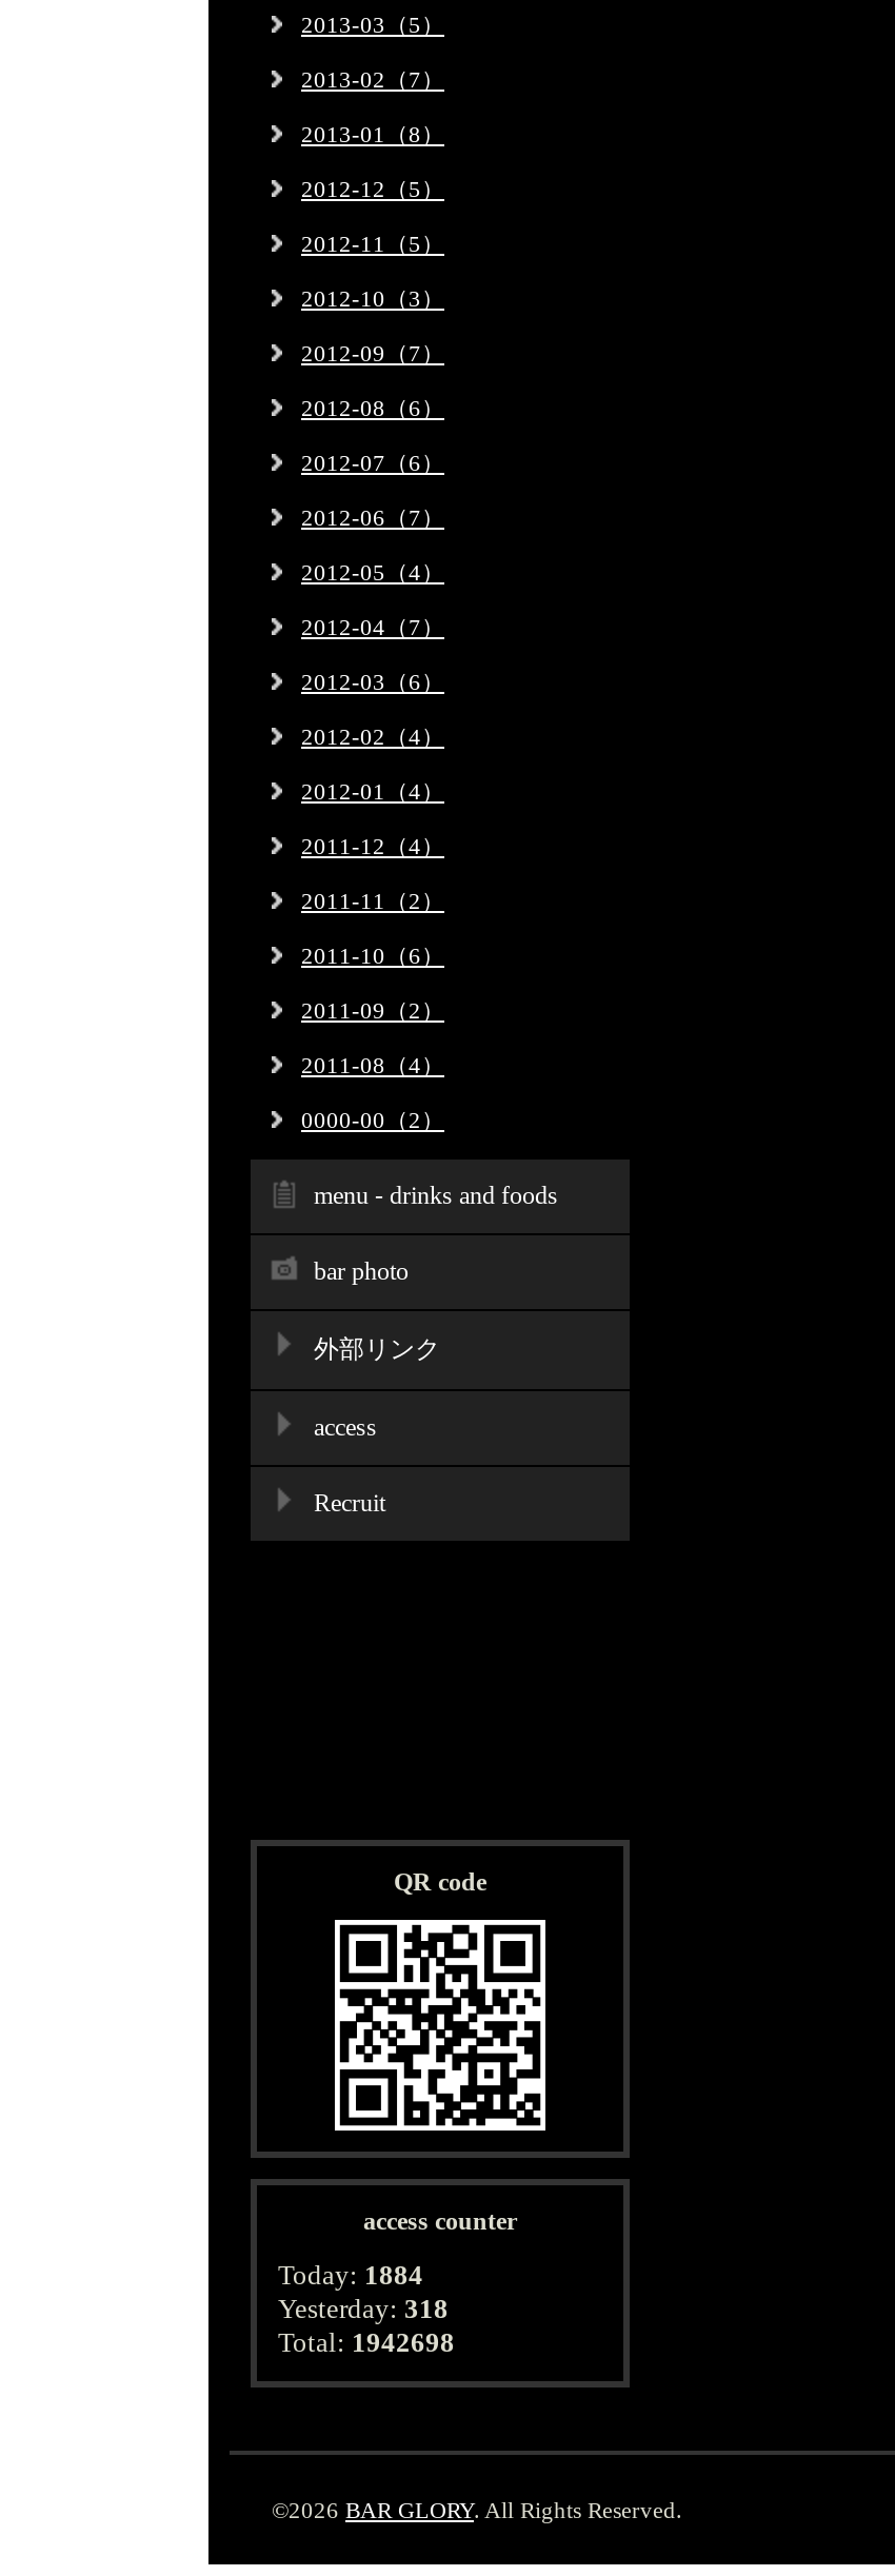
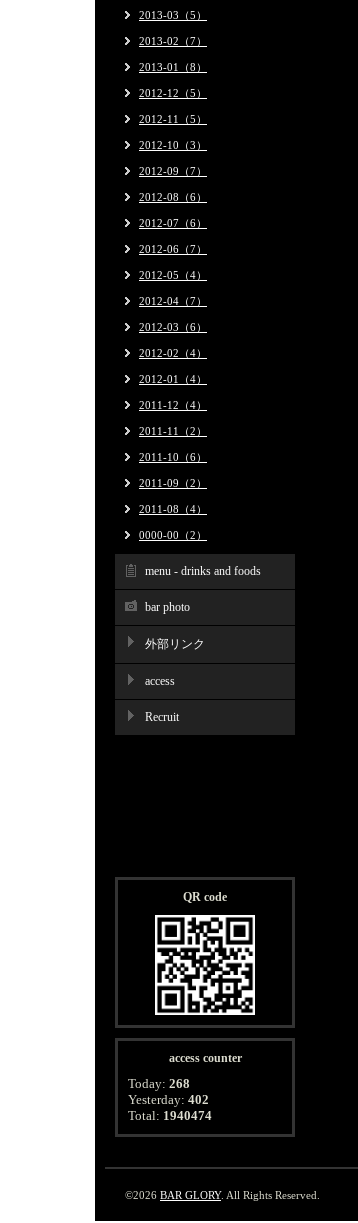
[278,2259,423,2291] Today: 1884 -> [128,1076,190,1091] Today: 268
[278,2293,449,2324] Yesterday: 318 -> [128,1092,209,1107] Yesterday: 402
[278,2326,455,2358] Total: 1942698 -> [128,1108,212,1123] Total: 1940474

